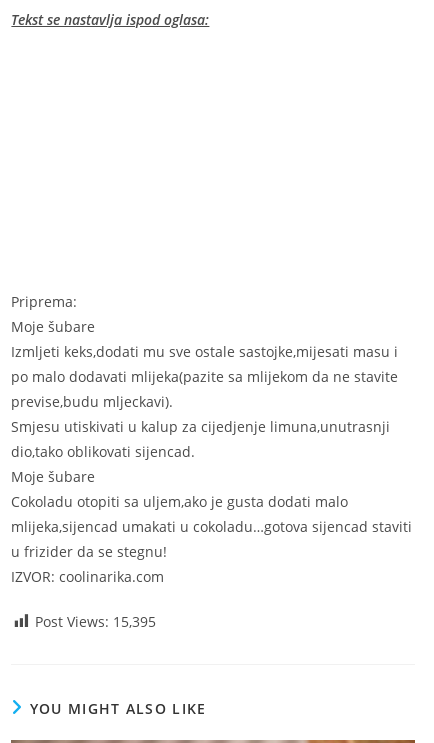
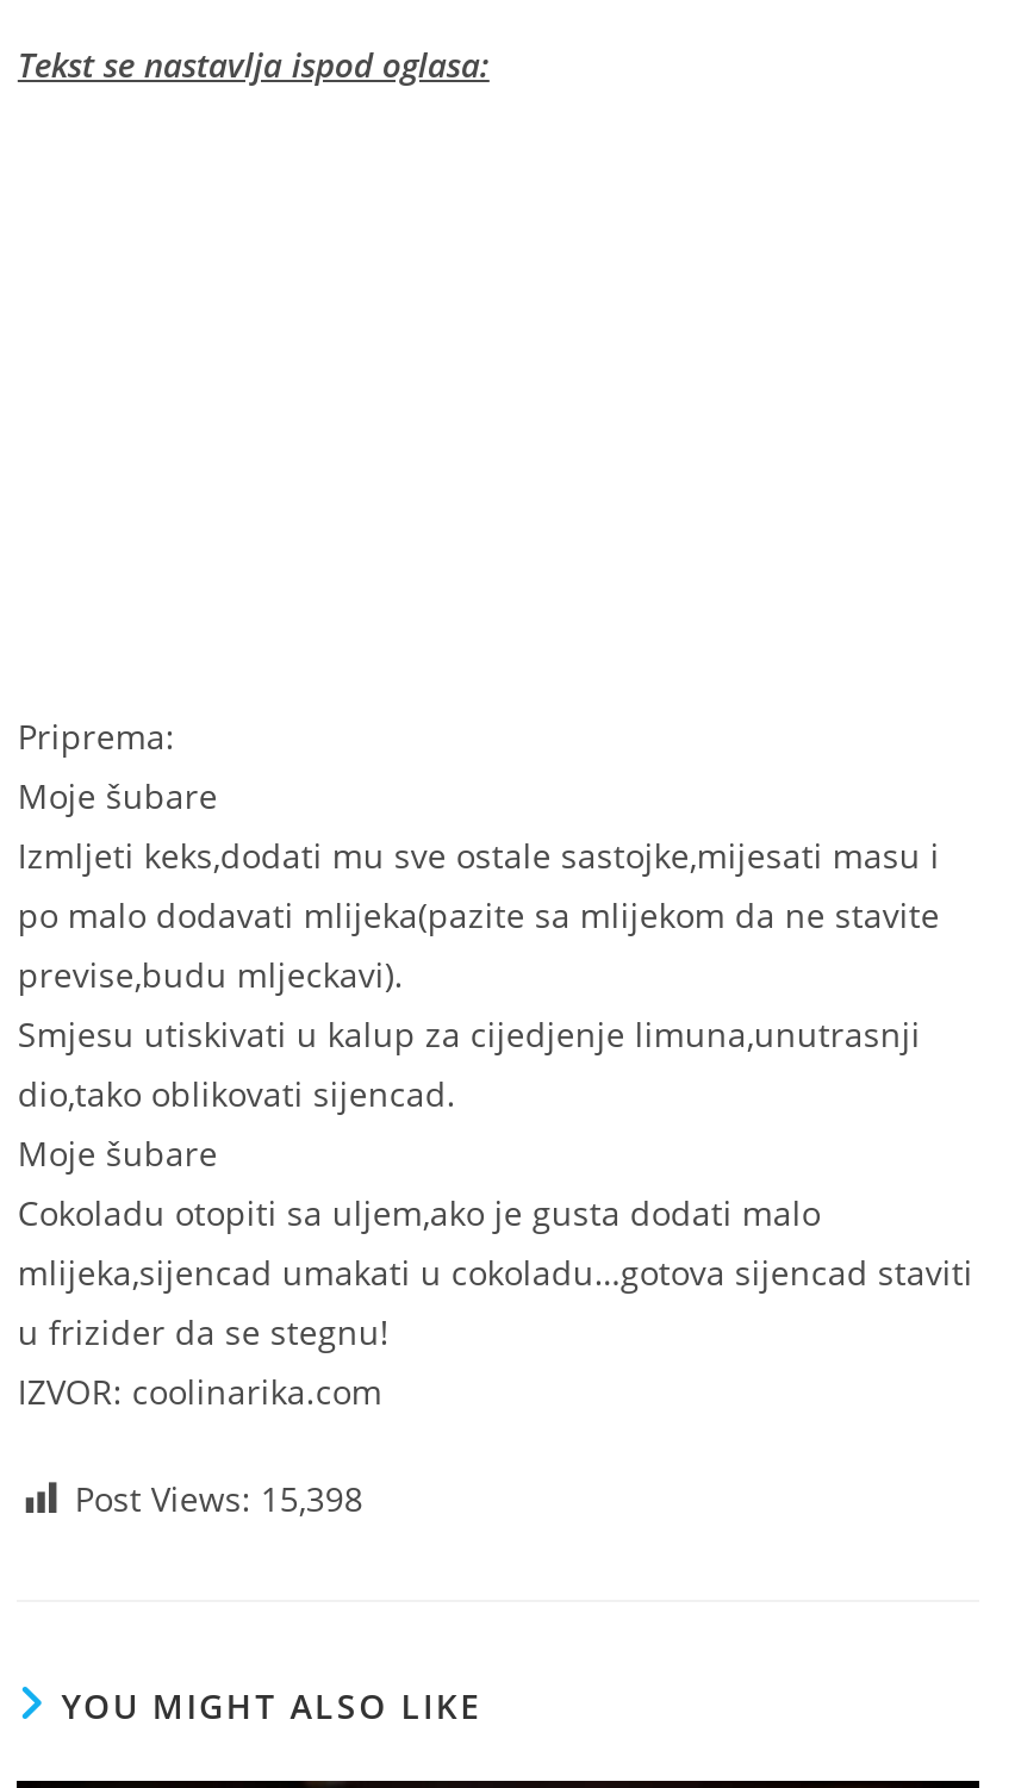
[35,612,156,631] Post Views: 15,395 -> [75,1476,363,1521] Post Views: 15,398

